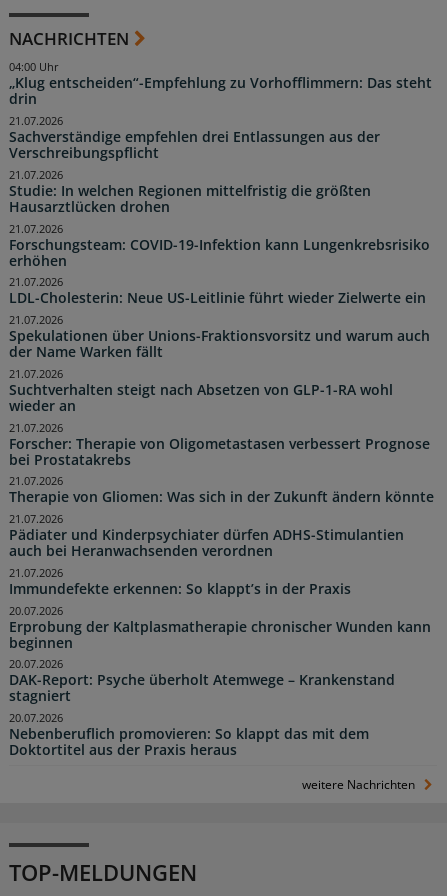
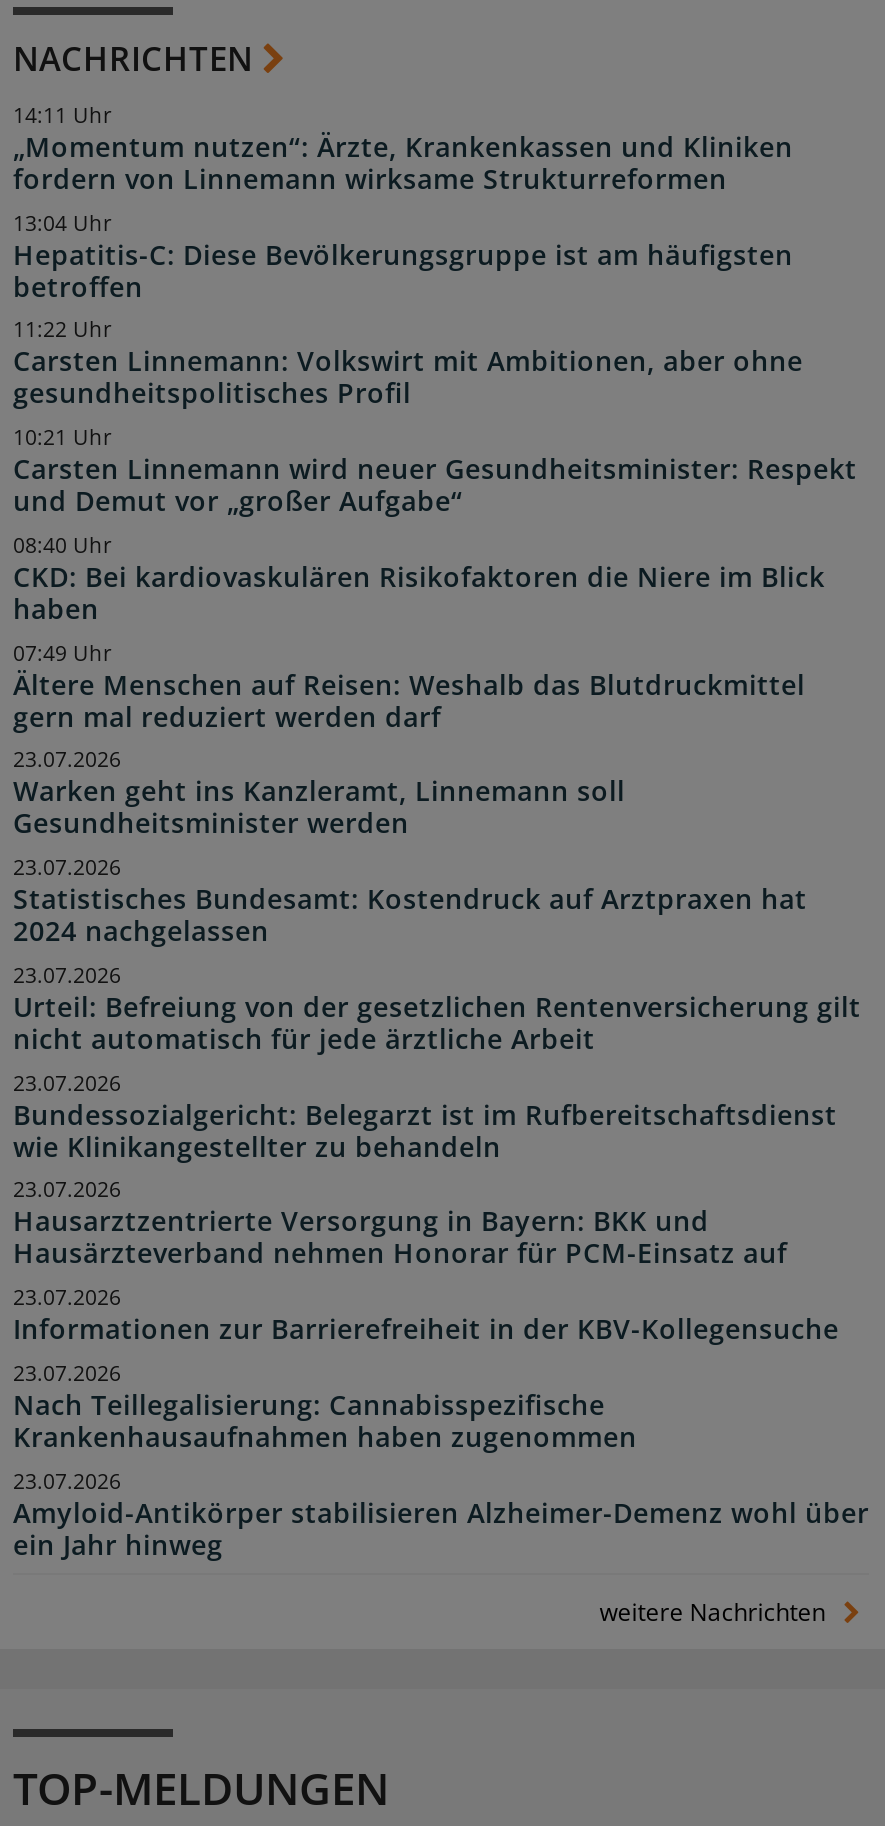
[9,60,59,74] 04:00 Uhr -> [13,101,113,129] 14:11 Uhr
[9,74,432,108] „Klug entscheiden“-Empfehlung zu Vorhofflimmern: Das steht | drin -> [13,129,793,197] „Momentum nutzen“: Ärzte, Krankenkassen und Kliniken | fordern von Linnemann wirksame Strukturreformen
[9,114,63,128] 21.07.2026 -> [13,208,113,236] 13:04 Uhr
[9,128,380,162] Sachverständige empfehlen drei Entlassungen aus der | Verschreibungspflicht -> [13,236,793,304] Hepatitis-C: Diese Bevölkerungsgruppe ist am häufigsten | betroffen
[9,168,63,182] 21.07.2026 -> [13,316,113,344] 11:22 Uhr
[9,182,371,216] Studie: In welchen Regionen mittelfristig die größten | Hausarztlücken drohen -> [13,344,803,412] Carsten Linnemann: Volkswirt mit Ambitionen, aber ohne | gesundheitspolitisches Profil
[9,221,63,235] 21.07.2026 -> [13,423,113,451] 10:21 Uhr
[9,235,430,269] Forschungsteam: COVID-19-Infektion kann Lungenkrebsrisiko | erhöhen -> [13,451,857,519] Carsten Linnemann wird neuer Gesundheitsminister: Respekt | und Demut vor „großer Aufgabe“
[9,275,63,289] 21.07.2026 -> [13,531,113,559] 08:40 Uhr
[9,289,426,307] LDL-Cholesterin: Neue US-Leitlinie führt wieder Zielwerte ein -> [13,559,825,627] CKD: Bei kardiovaskulären Risikofaktoren die Niere im Blick | haben
[9,313,63,327] 21.07.2026 -> [13,638,113,666] 07:49 Uhr
[9,327,430,361] Spekulationen über Unions-Fraktionsvorsitz und warum auch | der Name Warken fällt -> [13,666,805,734] Ältere Menschen auf Reisen: Weshalb das Blutdruckmittel | gern mal reduziert werden darf
[9,367,63,381] 21.07.2026 -> [13,746,121,774] 23.07.2026
[9,381,393,415] Suchtverhalten steigt nach Absetzen von GLP-1-RA wohl | wieder an -> [13,774,625,842] Warken geht ins Kanzleramt, Linnemann soll | Gesundheitsminister werden
[9,420,63,434] 21.07.2026 -> [13,853,121,881] 23.07.2026
[9,434,430,468] Forscher: Therapie von Oligometastasen verbessert Prognose | bei Prostatakrebs -> [13,881,807,949] Statistisches Bundesamt: Kostendruck auf Arztpraxen hat | 2024 nachgelassen
[9,474,63,488] 21.07.2026 -> [13,961,121,989] 23.07.2026
[9,488,434,506] Therapie von Gliomen: Was sich in der Zukunft ändern könnte -> [13,989,861,1057] Urteil: Befreiung von der gesetzlichen Rentenversicherung gilt | nicht automatisch für jede ärztliche Arbeit
[9,512,63,526] 21.07.2026 -> [13,1068,121,1096] 23.07.2026
[9,526,404,560] Pädiater und Kinderpsychiater dürfen ADHS-Stimulantien | auch bei Heranwachsenden verordnen -> [13,1096,837,1164] Bundessozialgericht: Belegarzt ist im Rufbereitschaftsdienst | wie Klinikangestellter zu behandeln
[9,566,63,580] 21.07.2026 -> [13,1176,121,1204] 23.07.2026
[9,580,351,598] Immundefekte erkennen: So klappt’s in der Praxis -> [13,1204,787,1272] Hausarztzentrierte Versorgung in Bayern: BKK und | Hausärzteverband nehmen Honorar für PCM-Einsatz auf
[9,603,63,617] 20.07.2026 -> [13,1283,121,1311] 23.07.2026
[9,617,431,651] Erprobung der Kaltplasmatherapie chronischer Wunden kann | beginnen -> [13,1311,839,1347] Informationen zur Barrierefreiheit in der KBV-Kollegensuche
[9,657,63,671] 20.07.2026 -> [13,1359,121,1387] 23.07.2026
[9,671,395,705] DAK-Report: Psyche überholt Atemwege – Krankenstand | stagniert -> [13,1387,637,1455] Nach Teillegalisierung: Cannabisspezifische | Krankenhausaufnahmen haben zugenommen
[9,711,63,725] 20.07.2026 -> [13,1466,121,1494] 23.07.2026
[9,725,369,759] Nebenberuflich promovieren: So klappt das mit dem | Doktortitel aus der Praxis heraus -> [13,1494,869,1562] Amyloid-Antikörper stabilisieren Alzheimer-Demenz wohl über | ein Jahr hinweg

